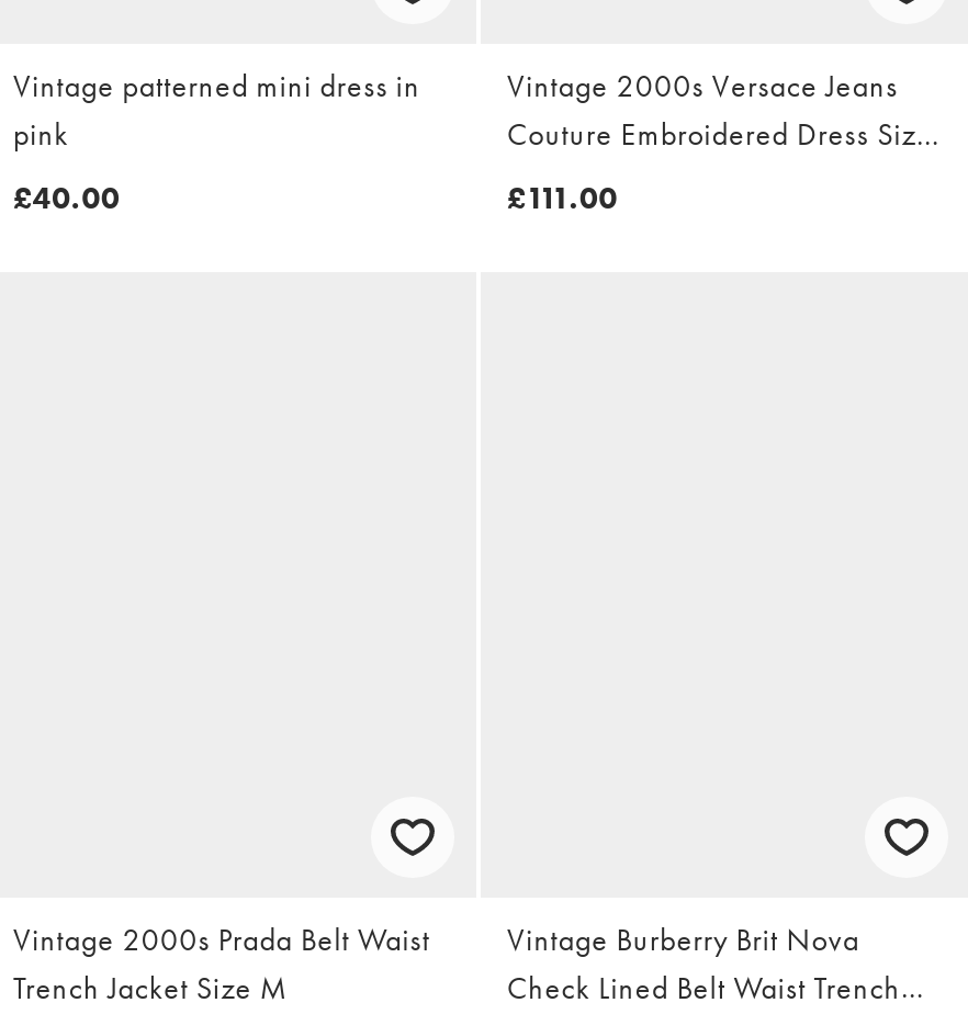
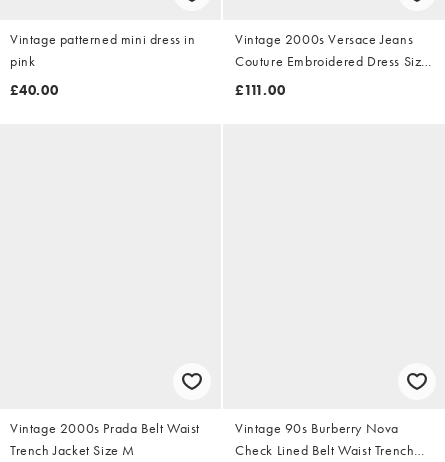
[507,919,860,958] Vintage Burberry Brit Nova -> [235,419,399,437] Vintage 90s Burberry Nova

